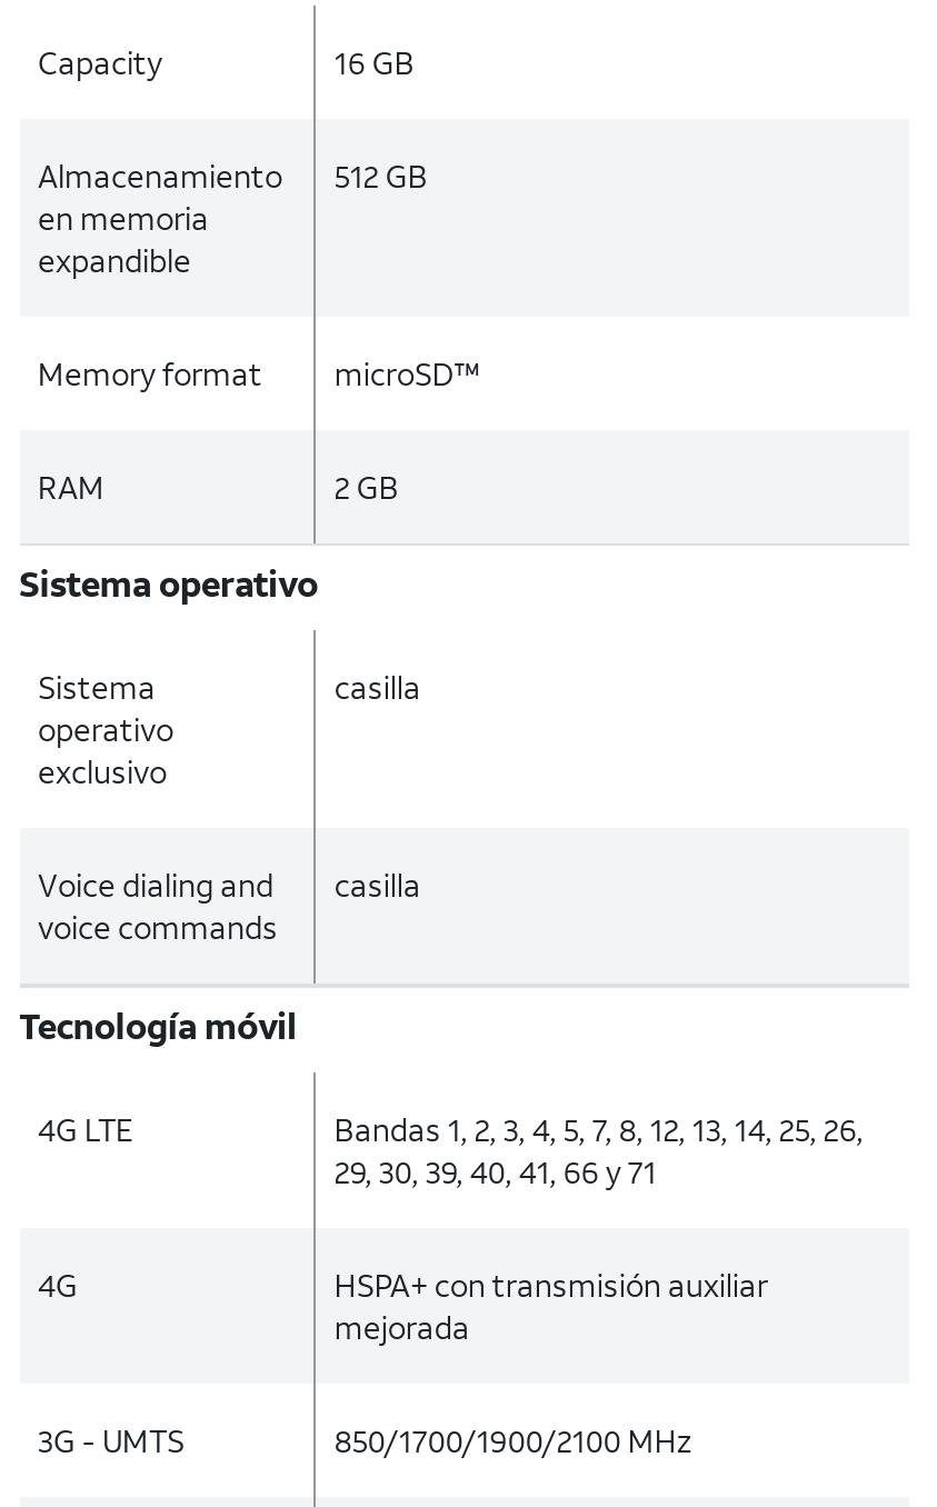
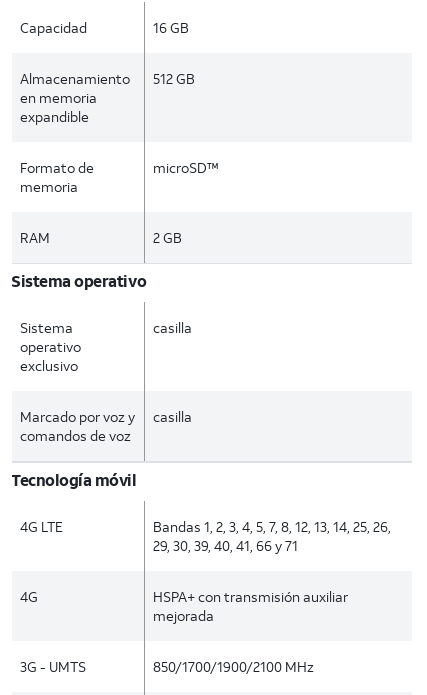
[38,41,162,83] Capacity -> [20,18,87,37] Capacidad
[38,352,262,395] Memory format -> [20,158,94,196] Formato de | memoria
[38,864,278,948] Voice dialing and | voice commands -> [20,407,135,445] Marcado por voz y | comandos de voz

